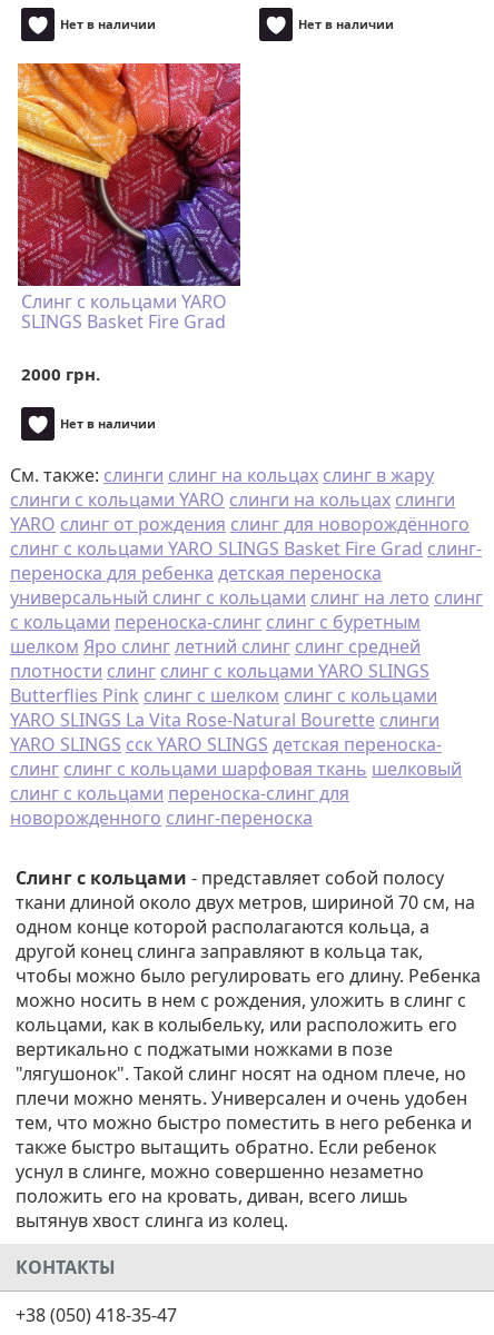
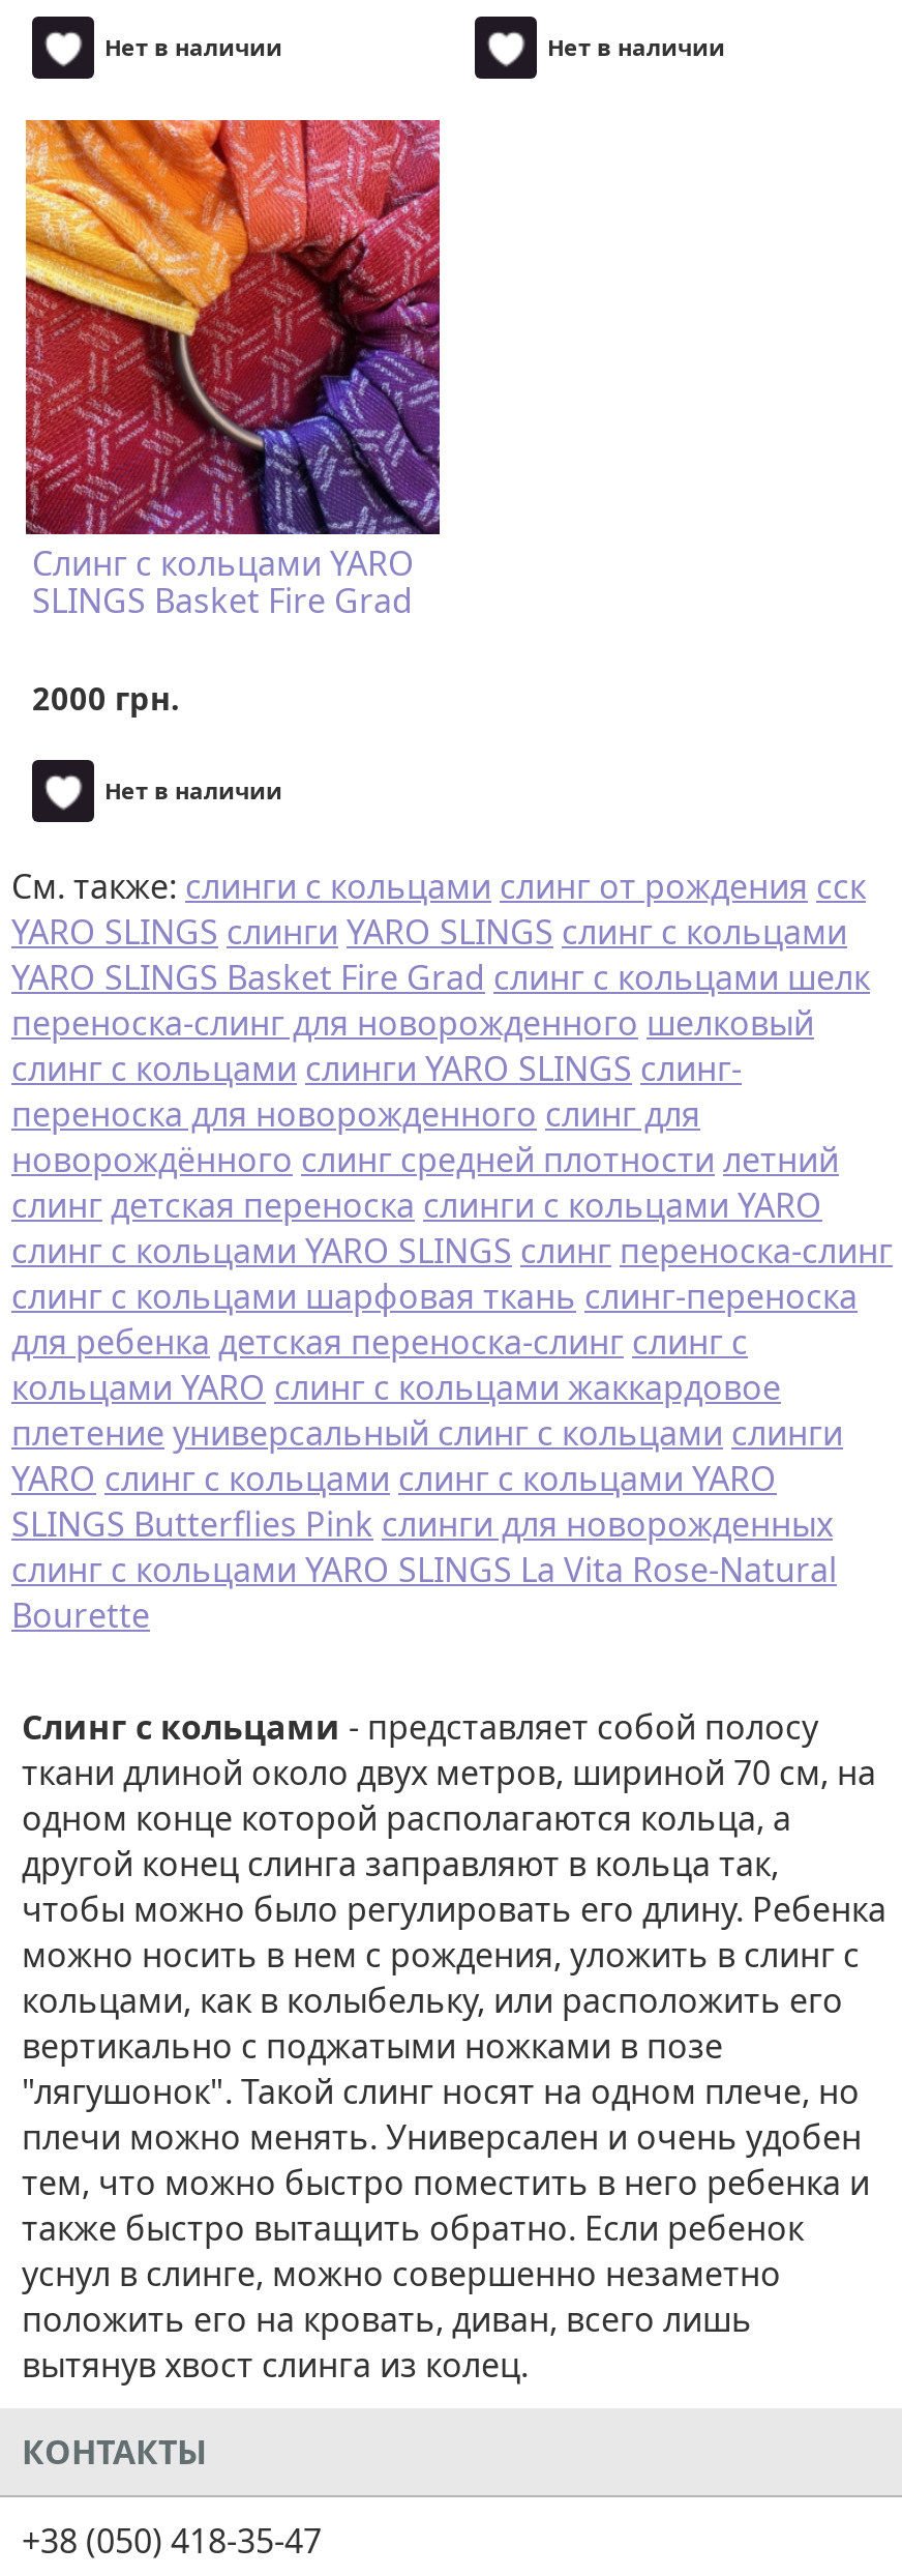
[10,463,483,830] См. также: слинги слинг на кольцах слинг в жару | слинги с кольцами YARO слинги на кольцах слинги | YARO слинг от рождения слинг для новорождённого | слинг с кольцами YARO SLINGS Basket Fire Grad слинг- | переноска для ребенка детская переноска | универсальный слинг с кольцами слинг на лето слинг | с кольцами переноска-слинг слинг с буретным | шелком Яро слинг летний слинг слинг средней | плотности слинг слинг с кольцами YARO SLINGS | Butterflies Pink слинг с шелком слинг с кольцами | YARO SLINGS La Vita Rose-Natural Bourette слинги | YARO SLINGS сск YARO SLINGS детская переноска- | слинг слинг с кольцами шарфовая ткань шелковый | слинг с кольцами переноска-слинг для | новорожденного слинг-переноска -> [11,863,893,1638] См. также: слинги с кольцами слинг от рождения сск | YARO SLINGS слинги YARO SLINGS слинг с кольцами | YARO SLINGS Basket Fire Grad слинг с кольцами шелк | переноска-слинг для новорожденного шелковый | слинг с кольцами слинги YARO SLINGS слинг- | переноска для новорожденного слинг для | новорождённого слинг средней плотности летний | слинг детская переноска слинги с кольцами YARO | слинг с кольцами YARO SLINGS слинг переноска-слинг | слинг с кольцами шарфовая ткань слинг-переноска | для ребенка детская переноска-слинг слинг с | кольцами YARO слинг с кольцами жаккардовое | плетение универсальный слинг с кольцами слинги | YARO слинг с кольцами слинг с кольцами YARO | SLINGS Butterflies Pink слинги для новорожденных | слинг с кольцами YARO SLINGS La Vita Rose-Natural | Bourette

